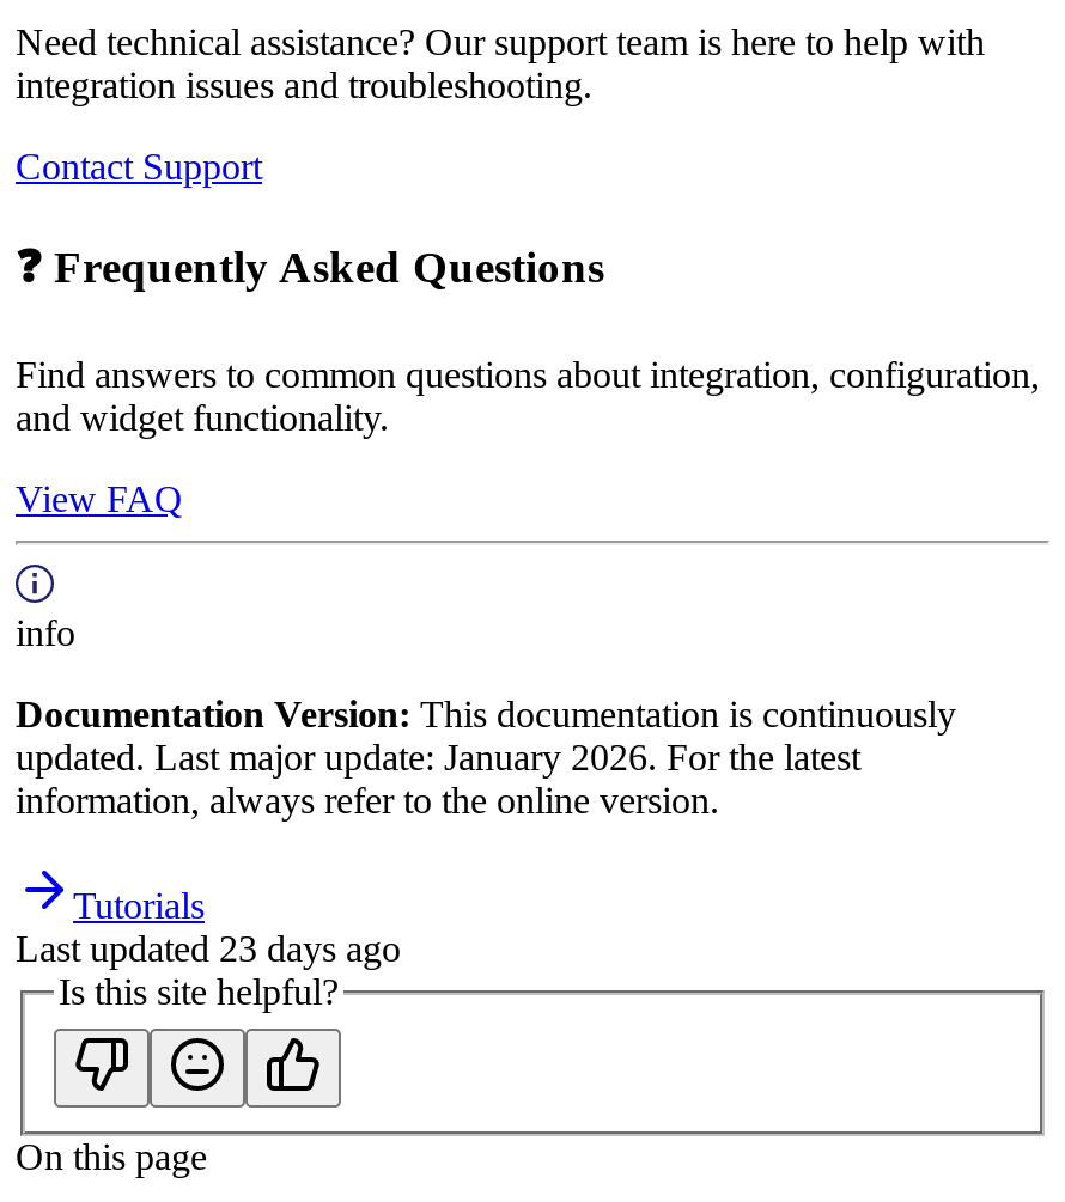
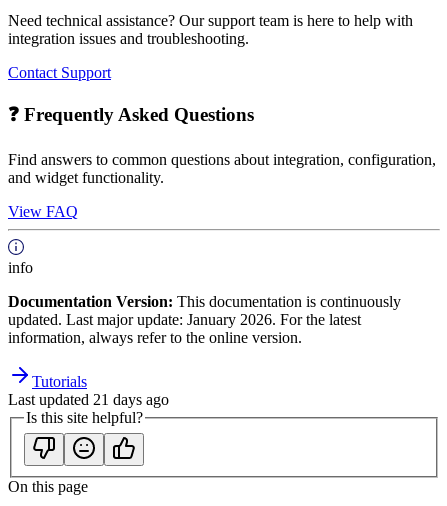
[16,929,401,969] Last updated 23 days ago -> [8,391,169,408] Last updated 21 days ago

